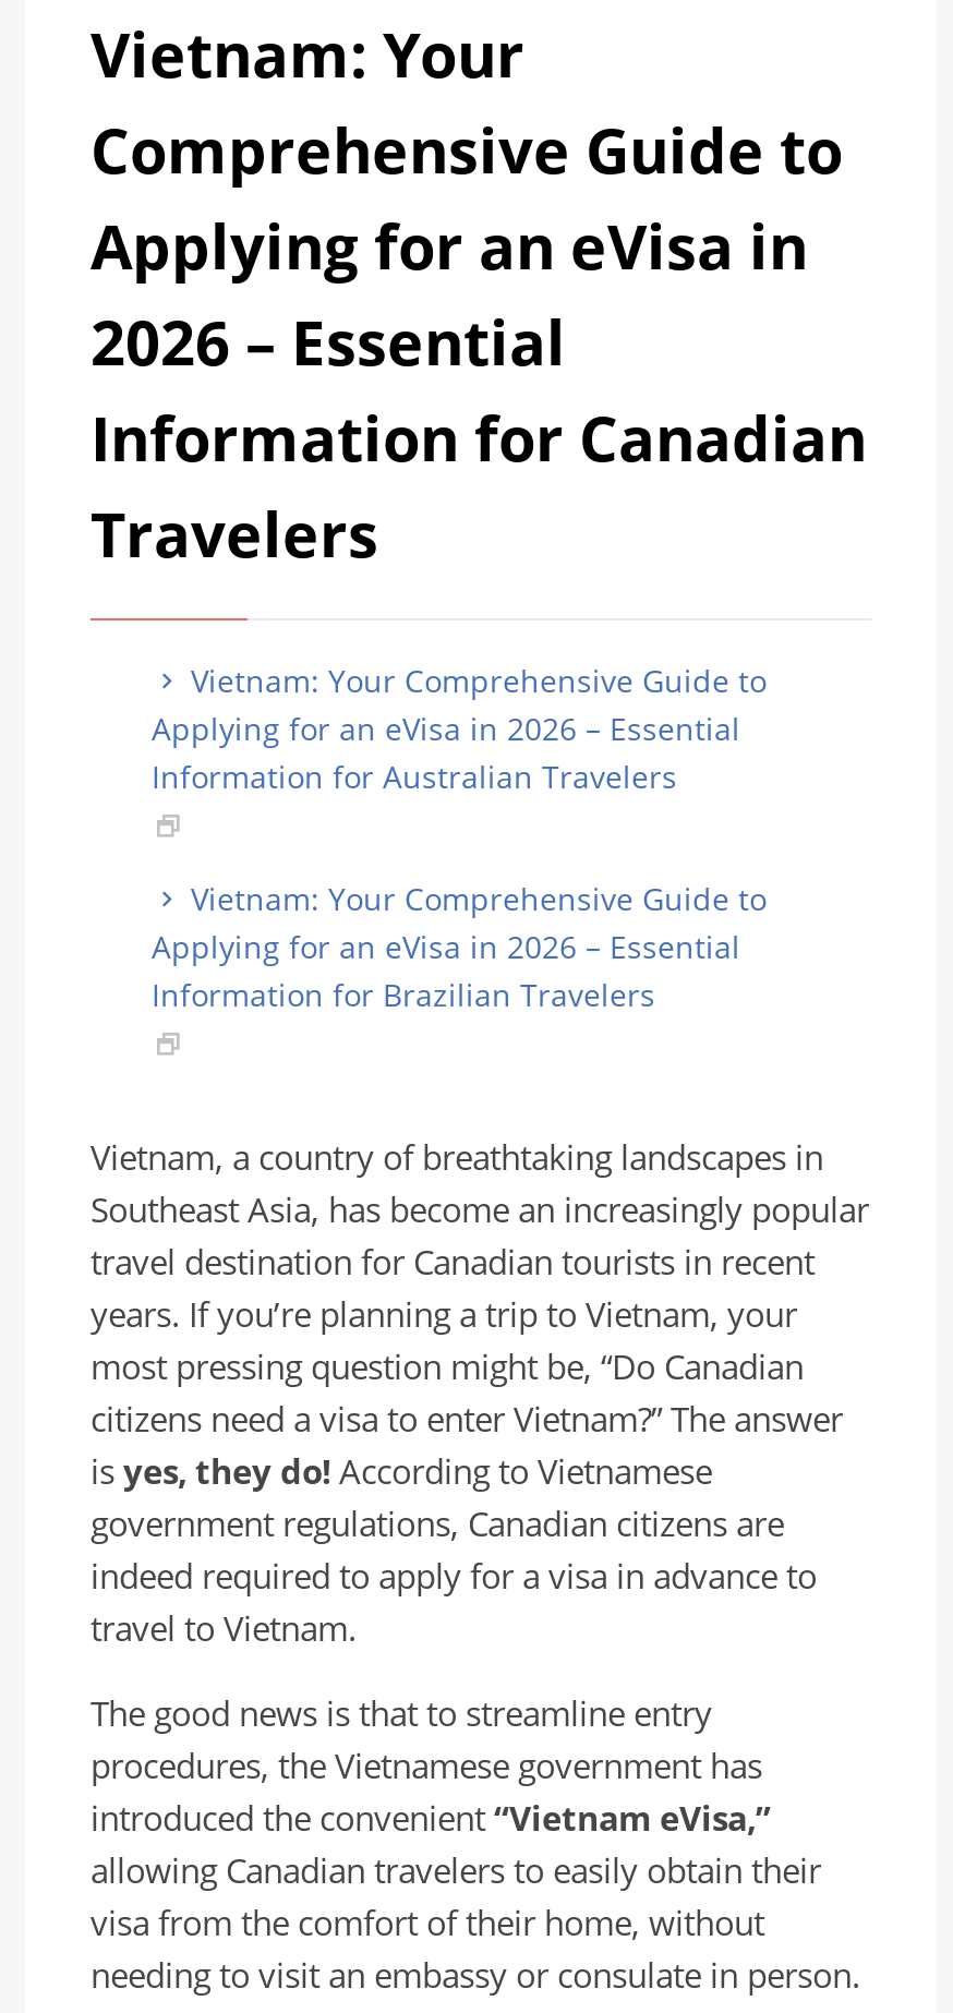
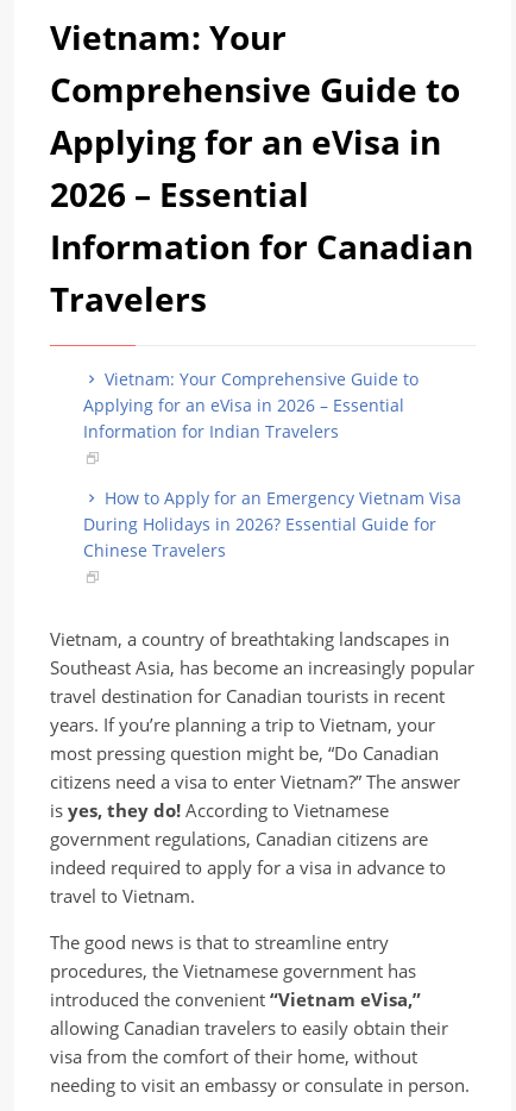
[152,755,677,796] Information for Australian Travelers -> [83,420,339,442] Information for Indian Travelers
[152,877,767,1015] Vietnam: Your Comprehensive Guide to | Applying for an eVisa in 2026 – Essential | Information for Brazilian Travelers -> [83,486,461,561] How to Apply for an Emergency Vietnam Visa | During Holidays in 2026? Essential Guide for | Chinese Travelers

